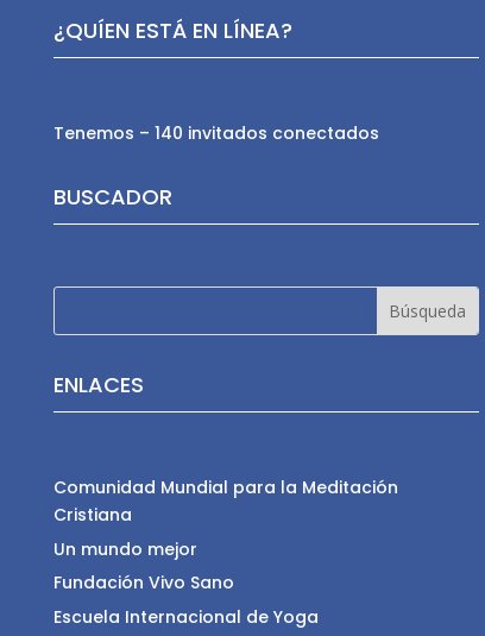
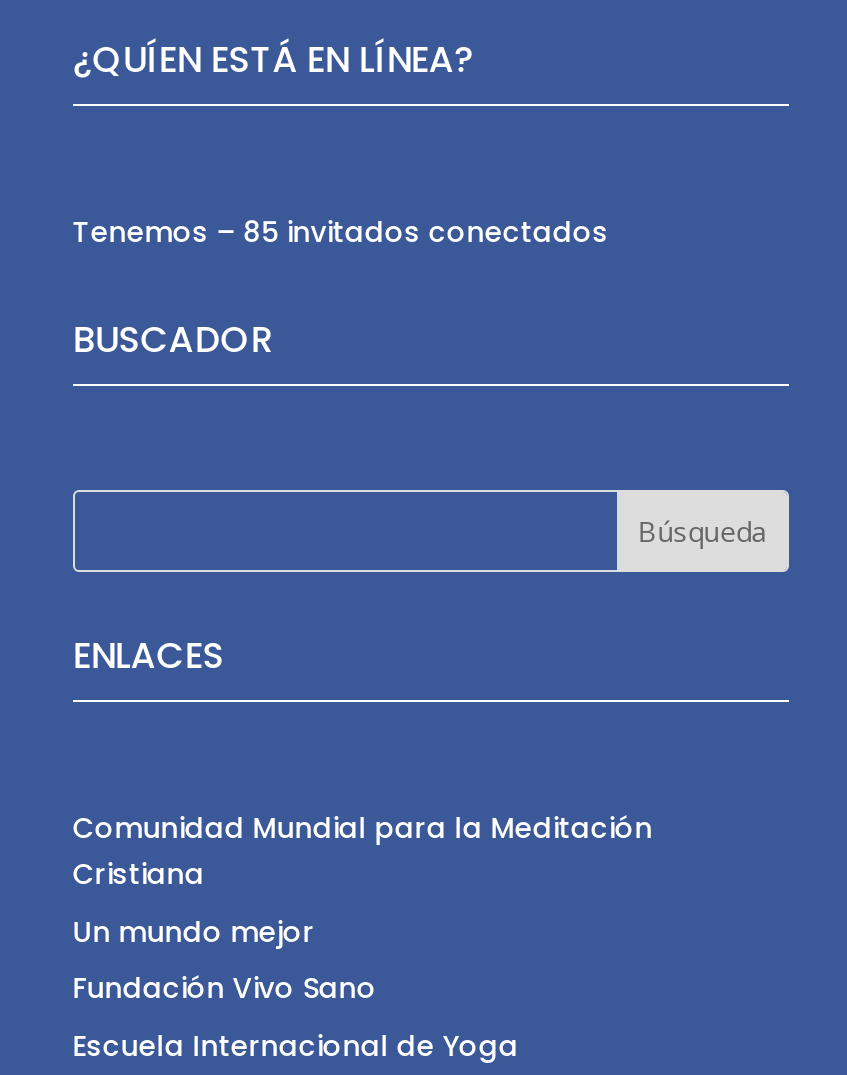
[53,121,379,145] Tenemos – 140 invitados conectados -> [73,212,609,252] Tenemos – 85 invitados conectados

